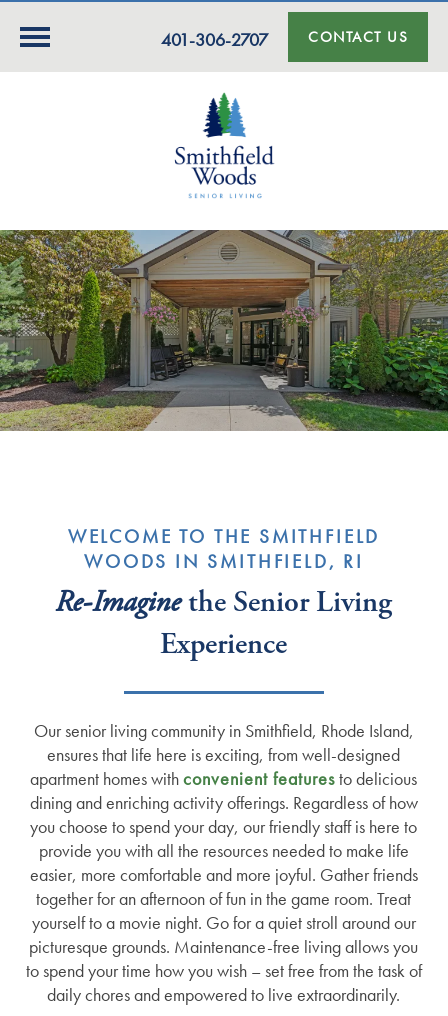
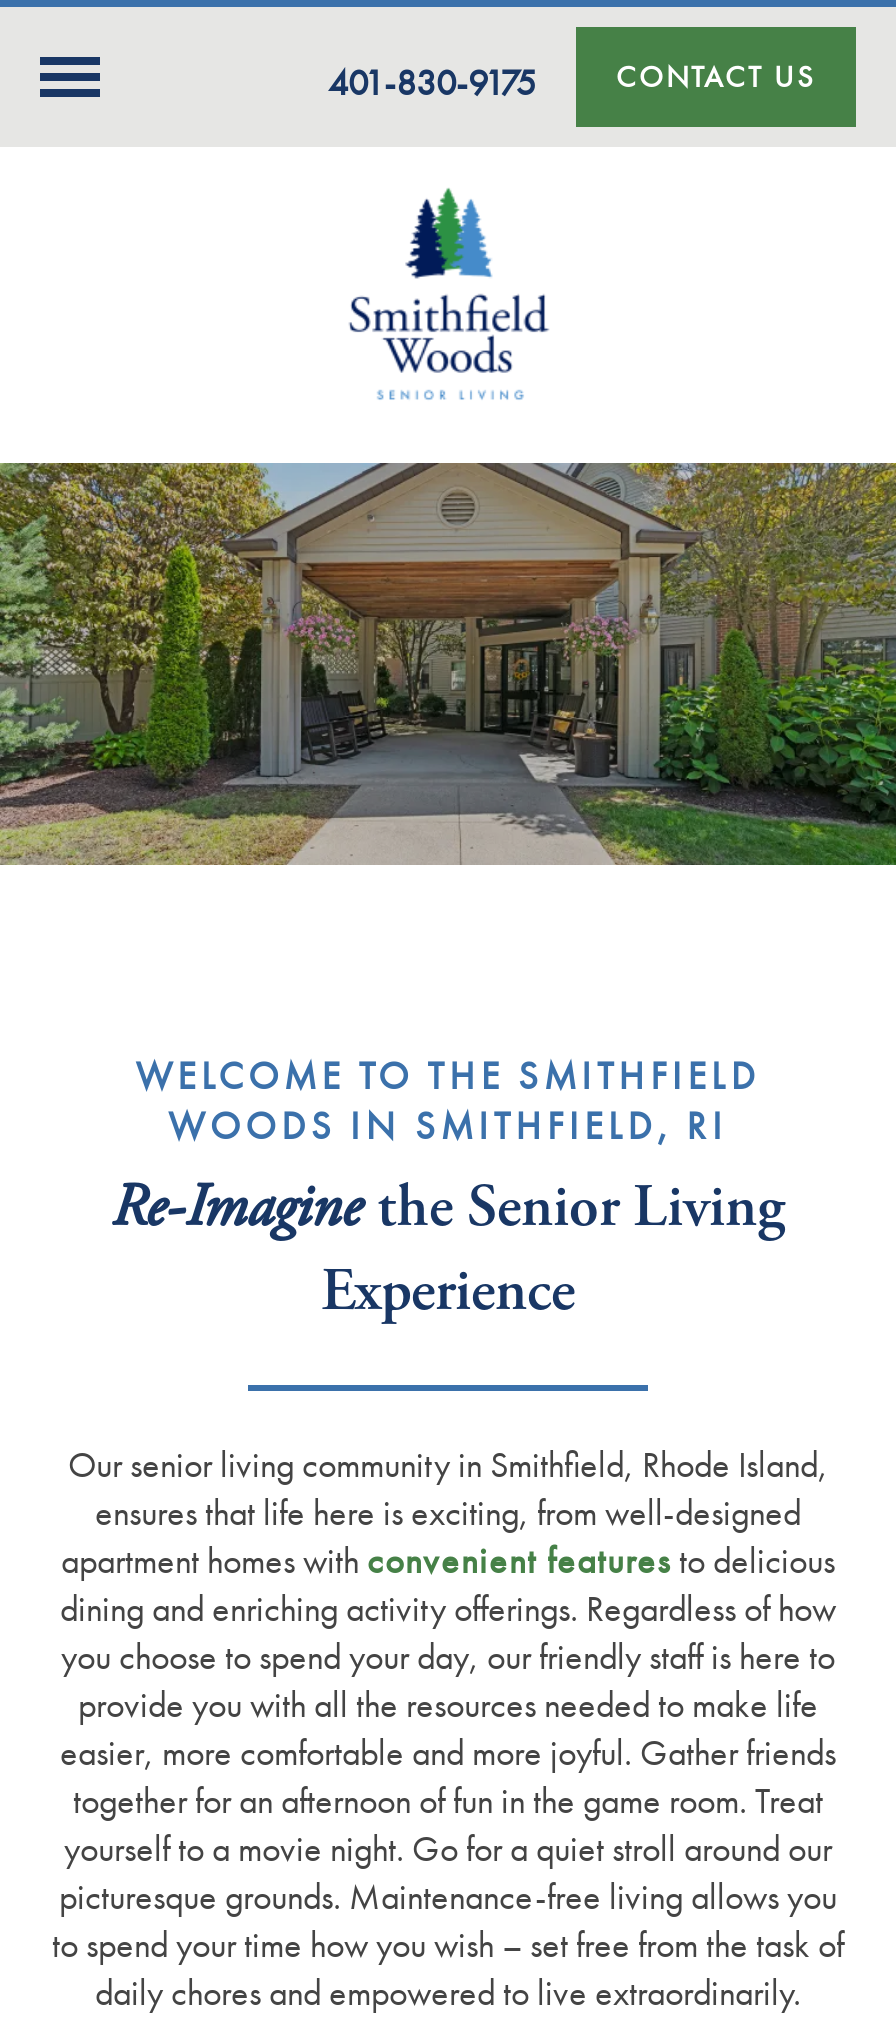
[161,27,408,51] 401-306-2707 CONTACT US -> [328,57,816,105] 401-830-9175 CONTACT US

